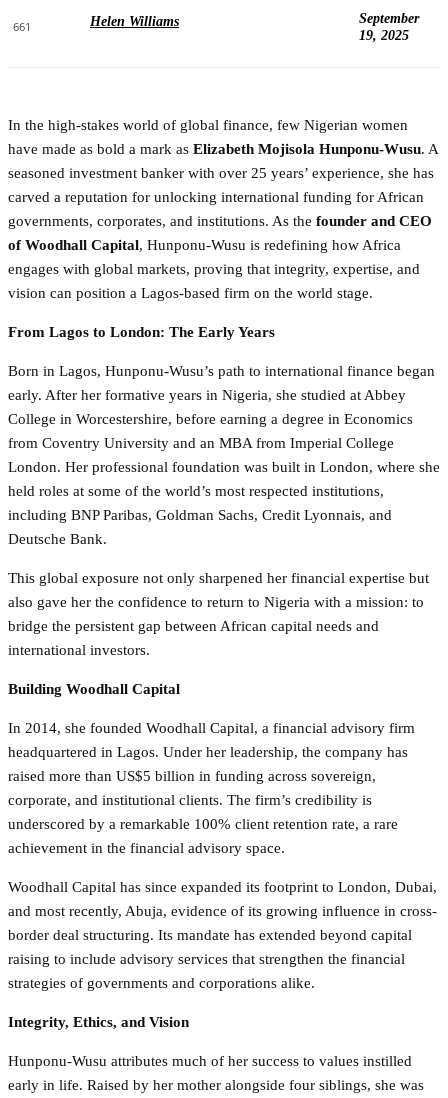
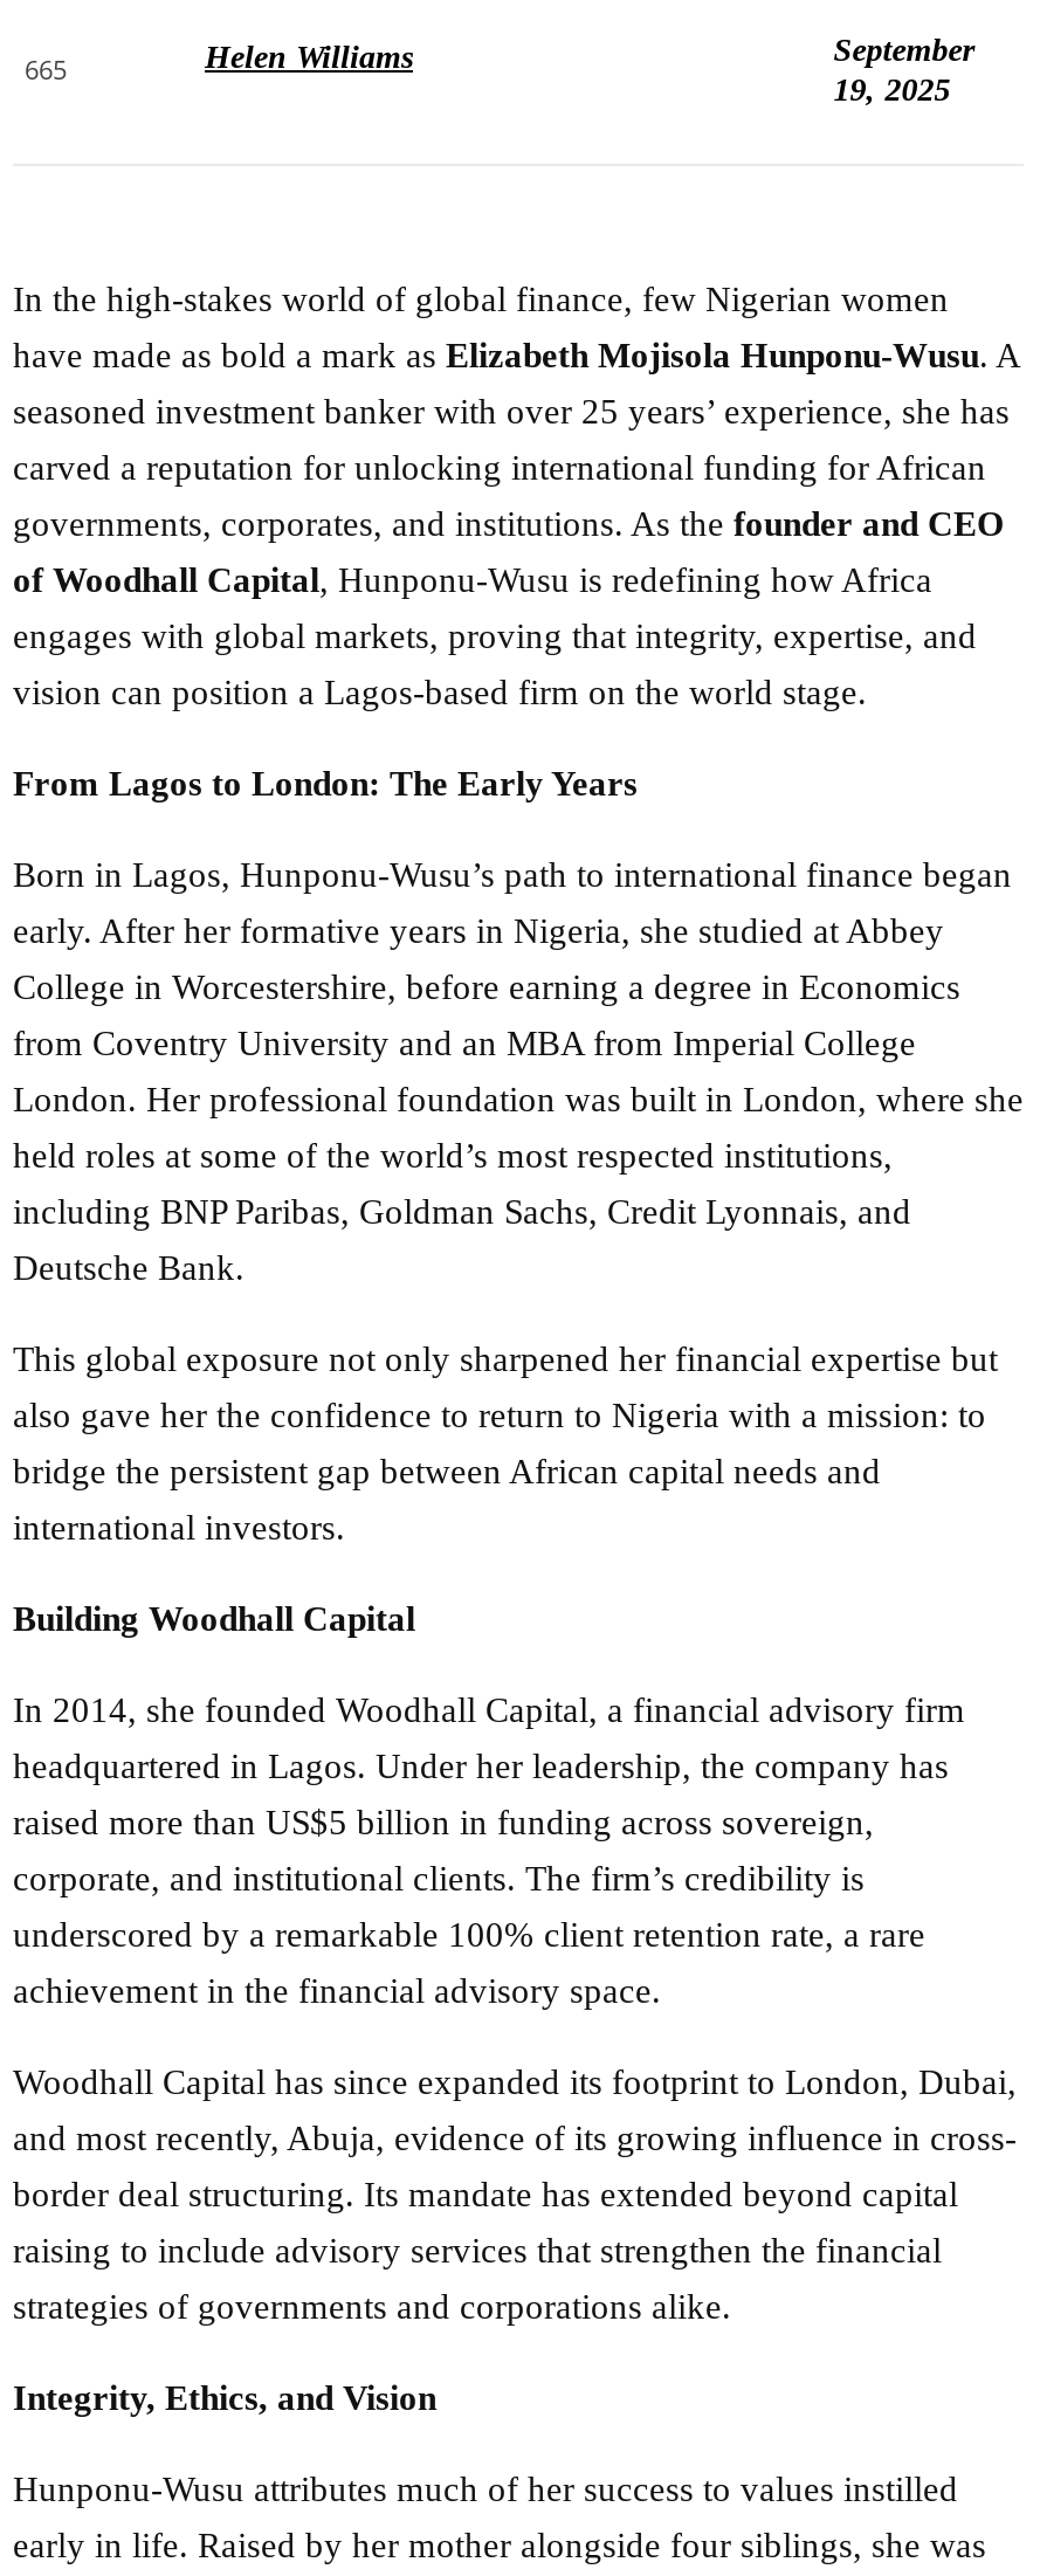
[13,19,31,34] 661 -> [25,53,67,88] 665

